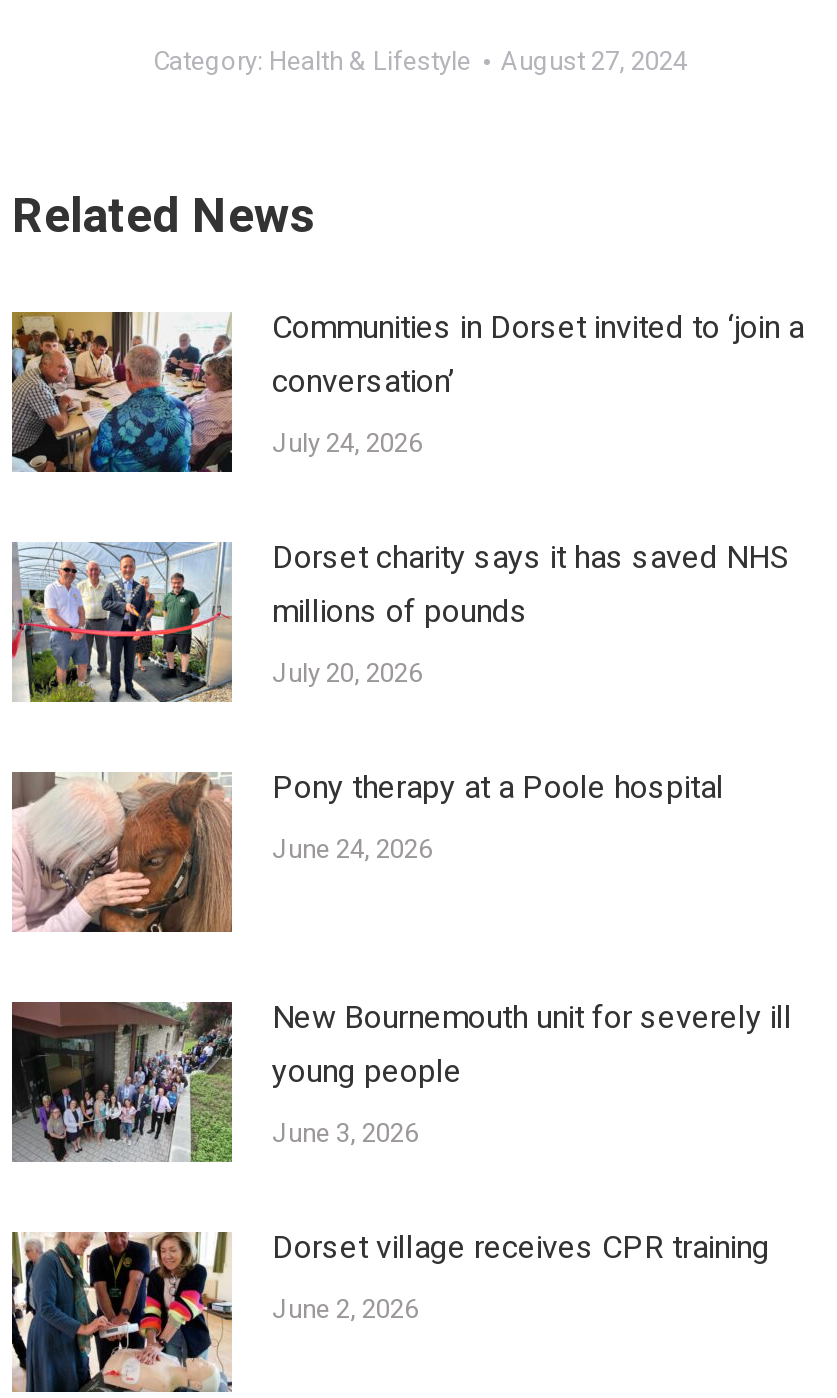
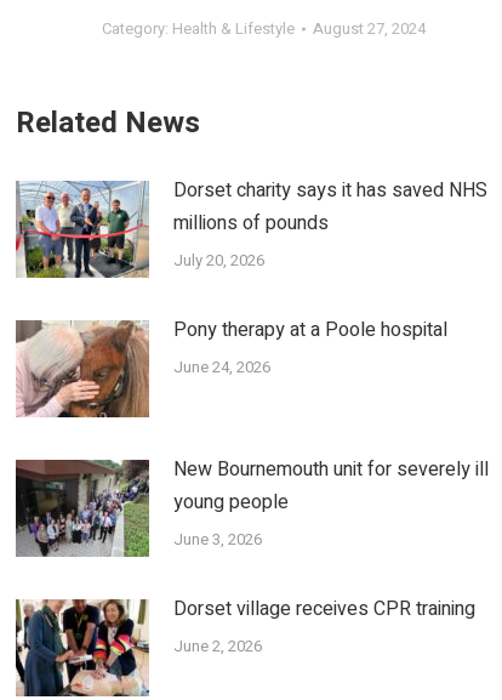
[10,305,804,474] [image] | Communities in Dorset invited to ‘join a | conversation’ | July 24, 2026 -> none

